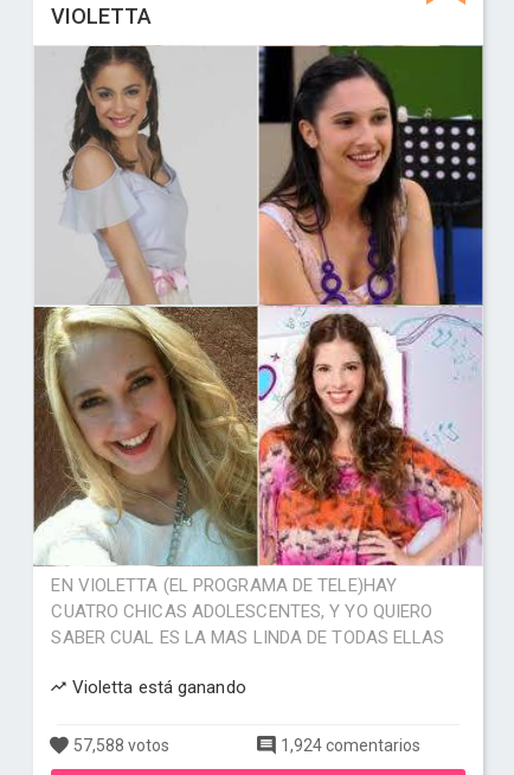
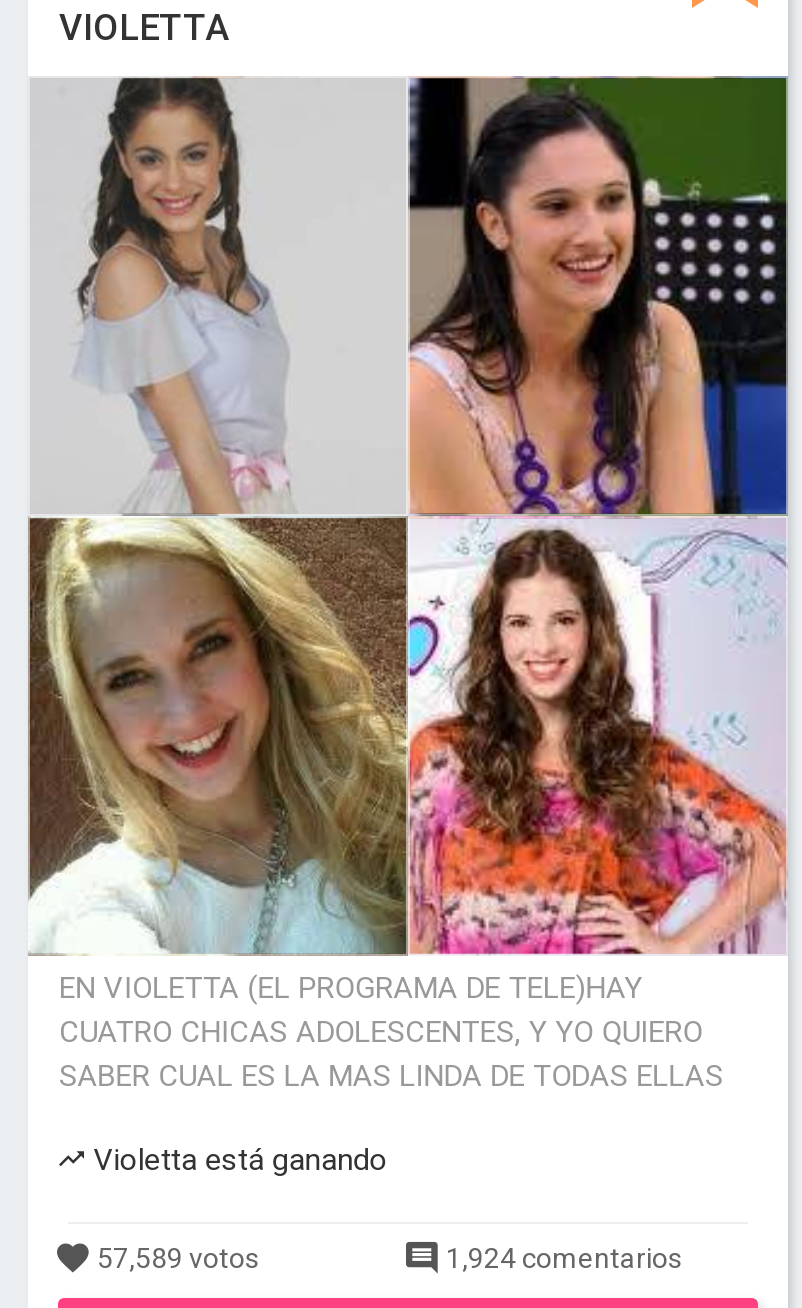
[70,736,170,755] 57,588 votos -> [91,1242,259,1274] 57,589 votos

